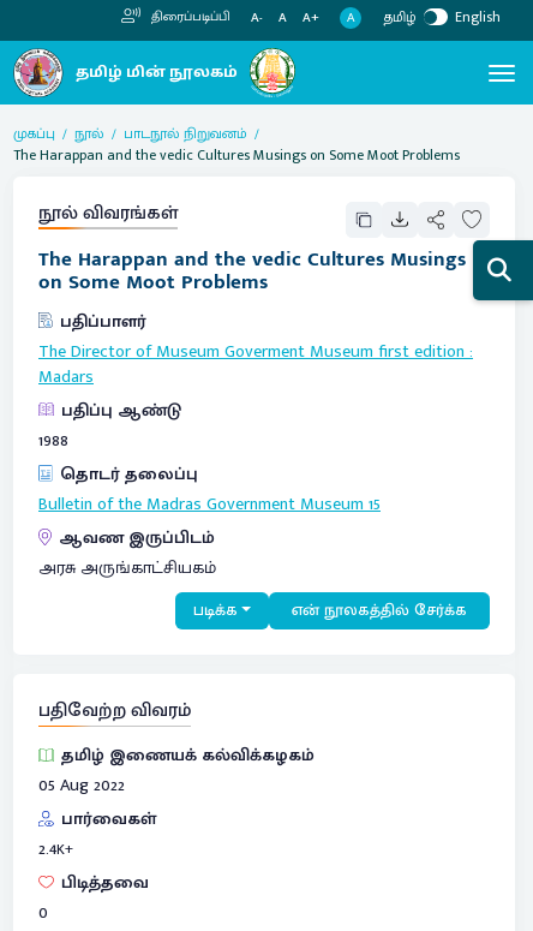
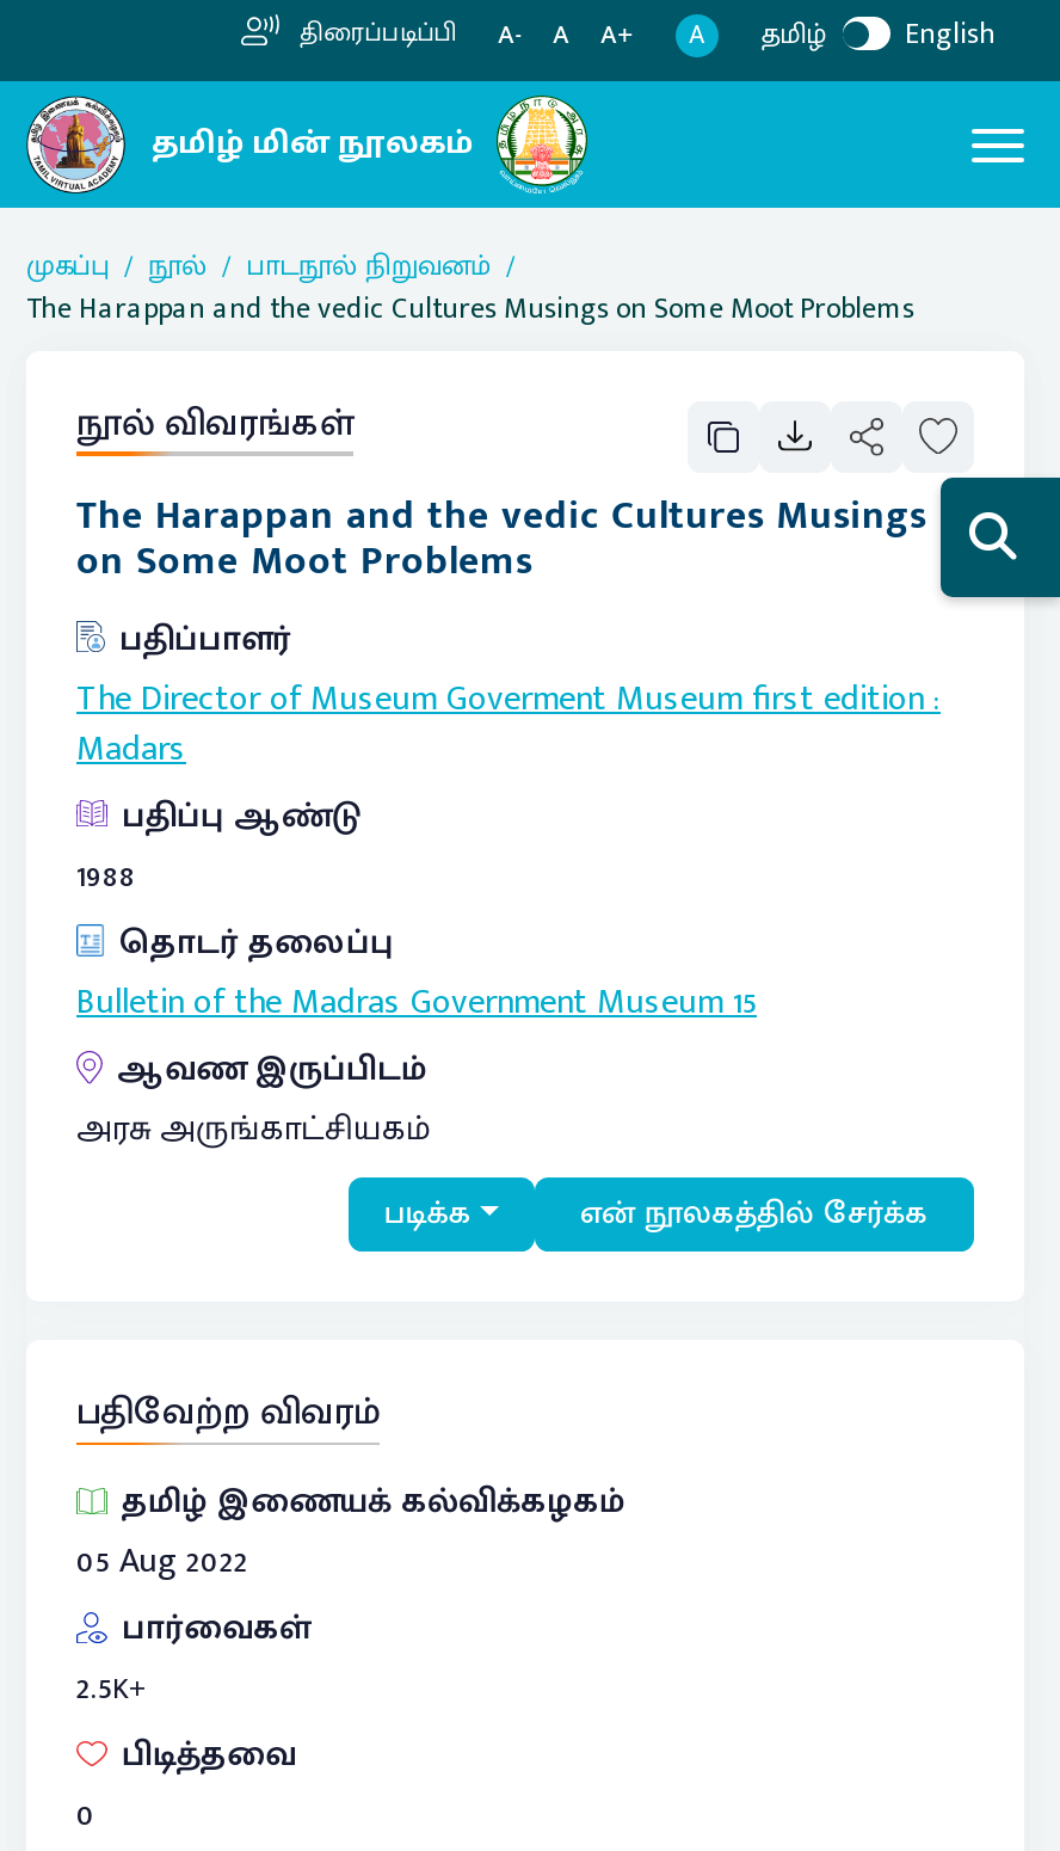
[38,835,73,864] 2.4K+ -> [76,1661,146,1718] 2.5K+

